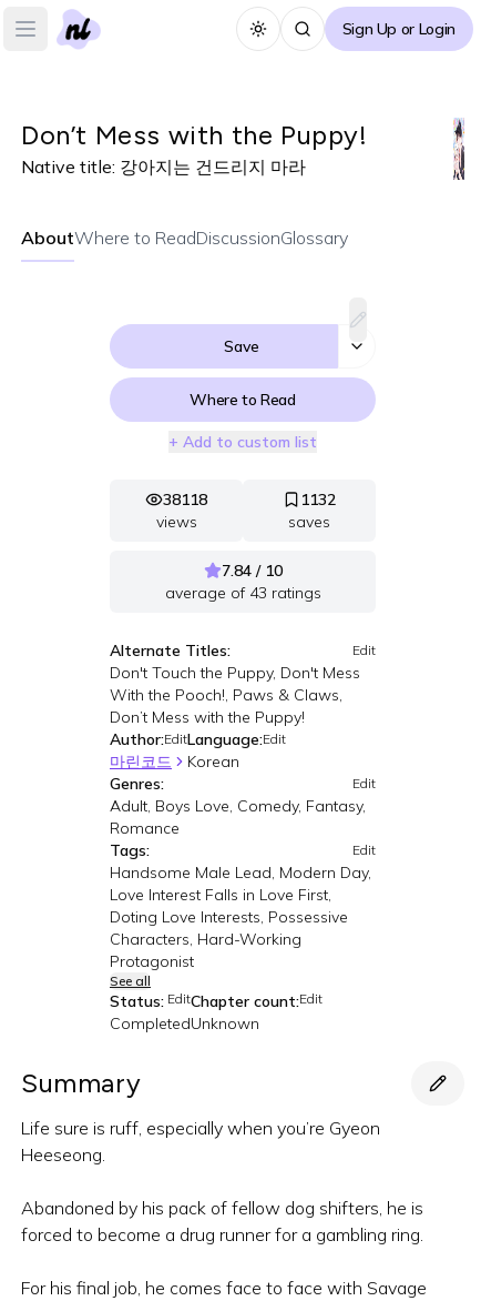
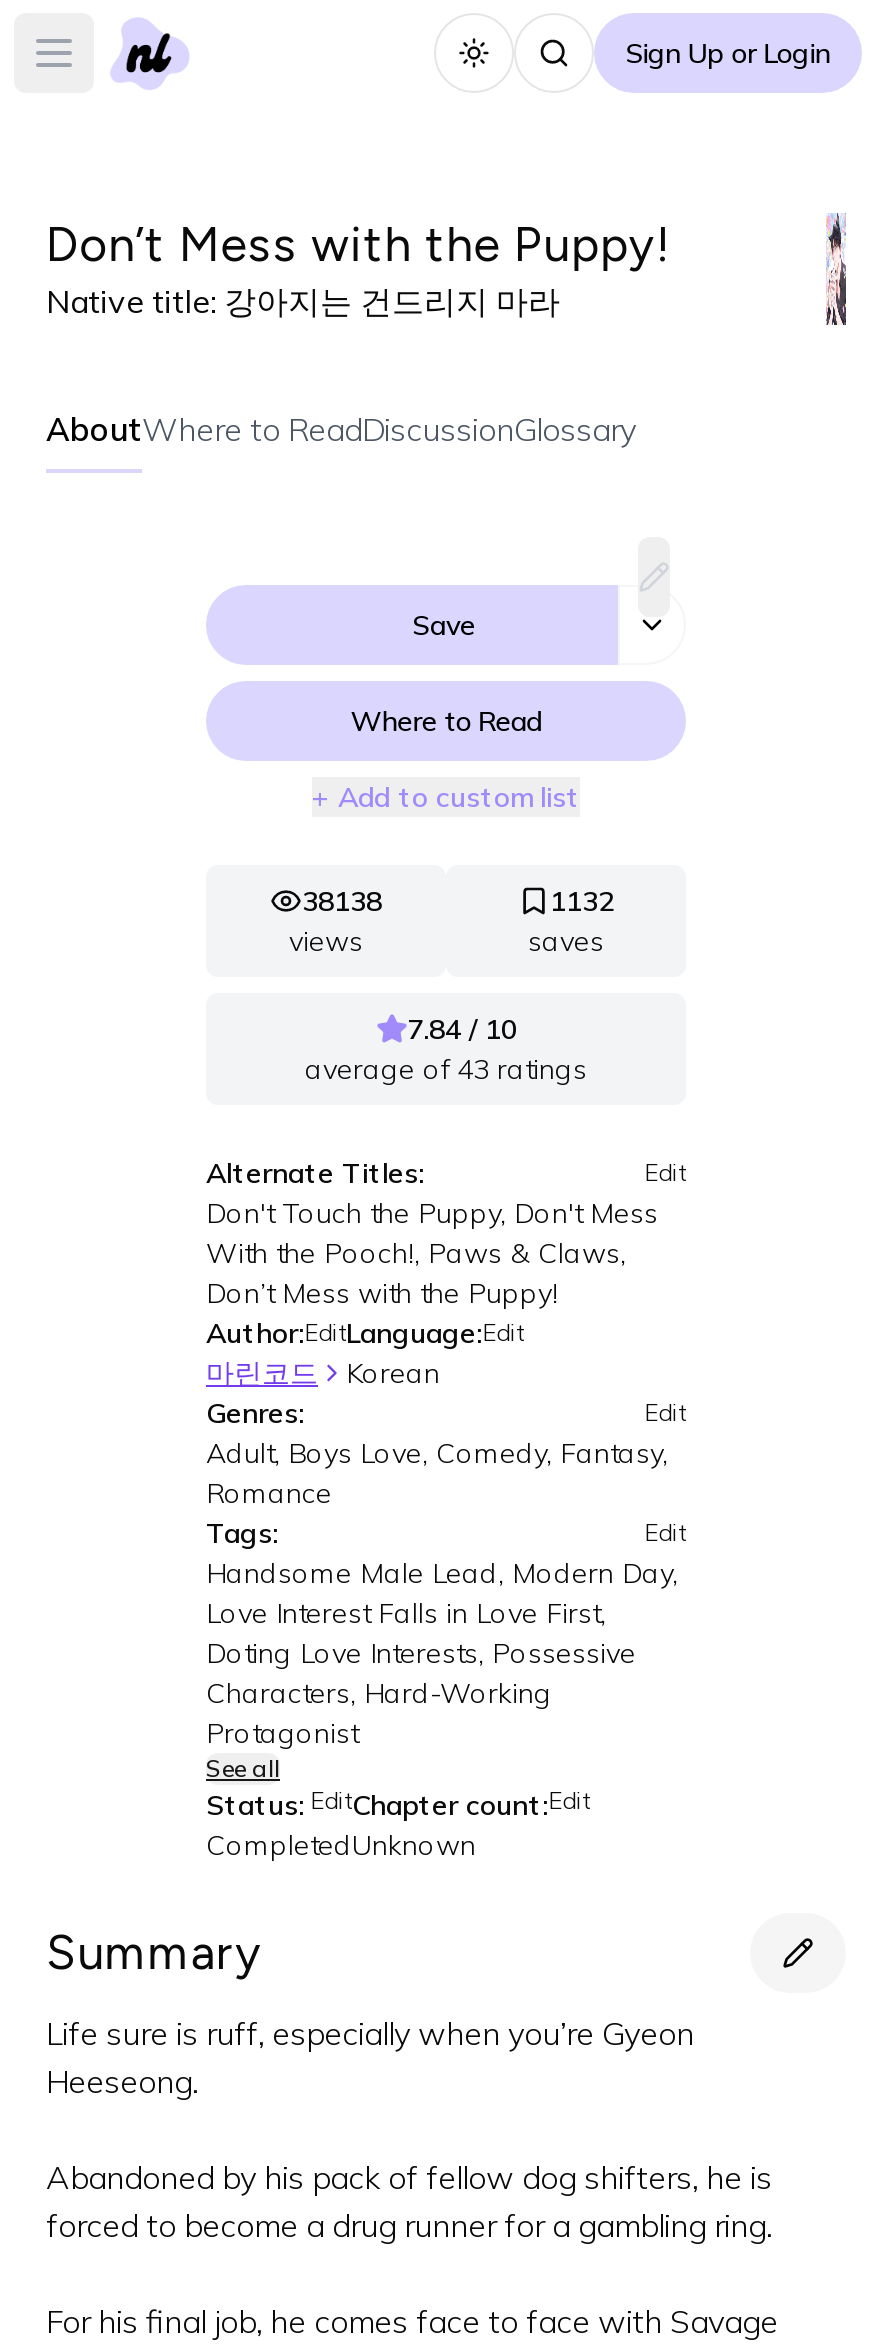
[163,490,207,510] 38118 -> [302,883,382,919] 38138

